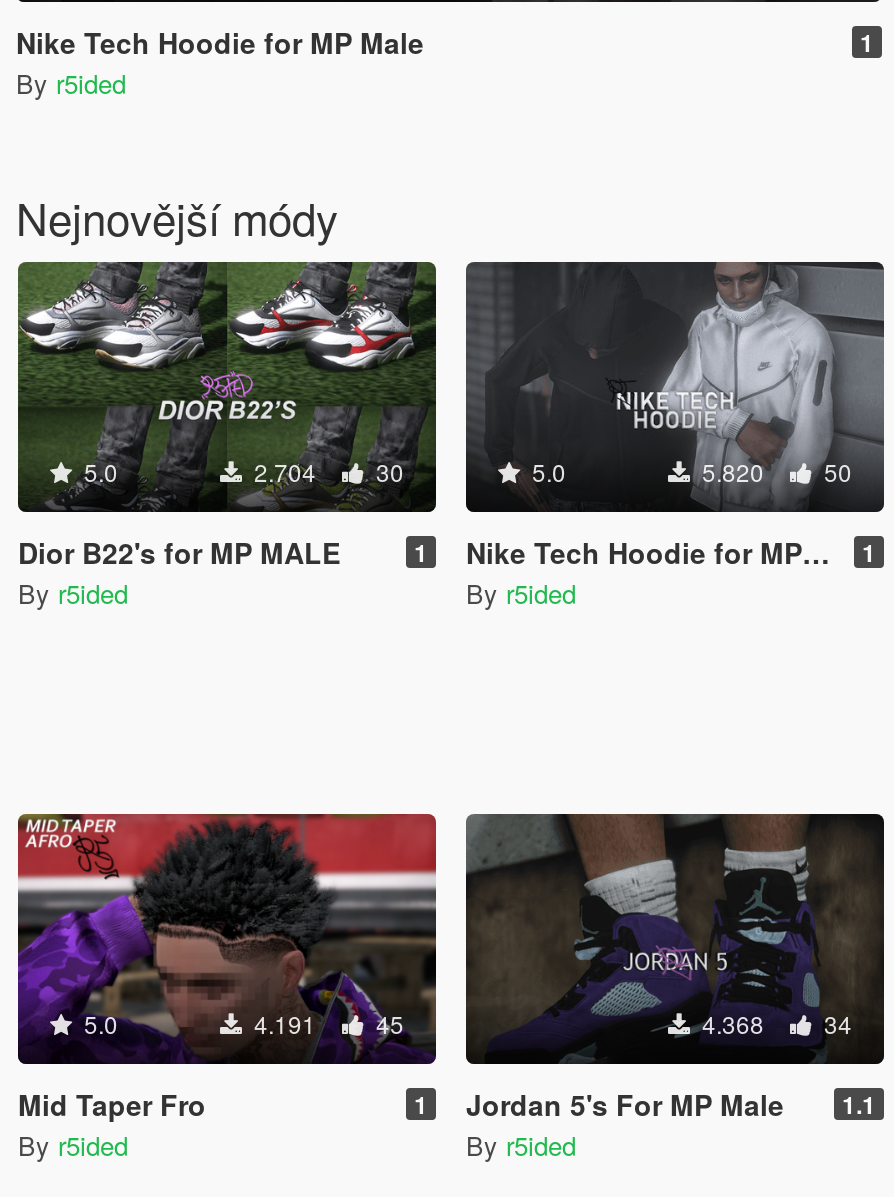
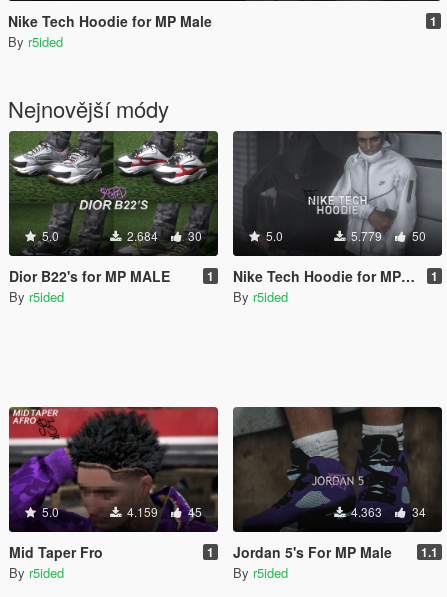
[248,453,404,487] 2.704 30 -> [124,227,202,244] 2.684 30
[696,453,852,487] 5.820 50 -> [348,227,426,244] 5.779 50
[248,1005,404,1039] 4.191 45 -> [124,503,202,520] 4.159 45
[696,1005,852,1039] 4.368 34 -> [348,503,426,520] 4.363 34

